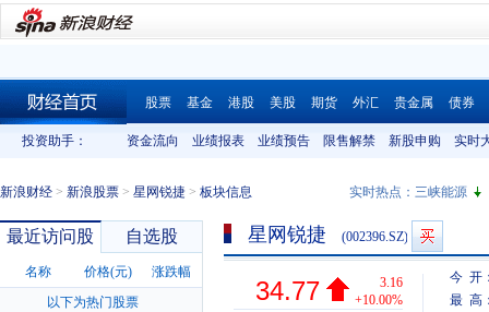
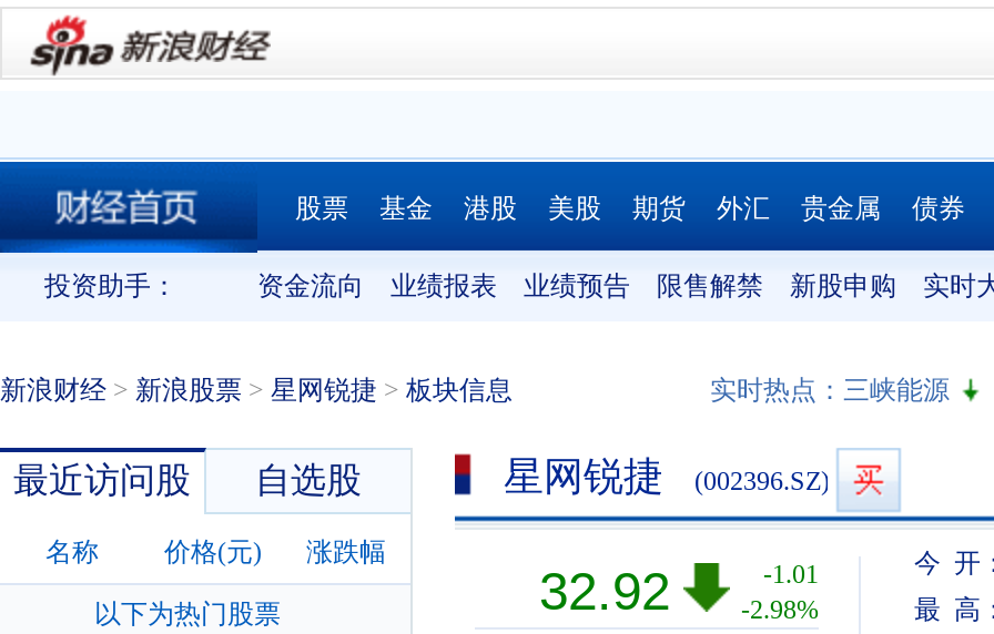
[255,276,320,305] 34.77 -> [539,561,670,621] 32.92
[380,275,403,290] 3.16 -> [763,559,819,590] -1.01
[355,292,403,308] +10.00% -> [741,594,819,625] -2.98%

